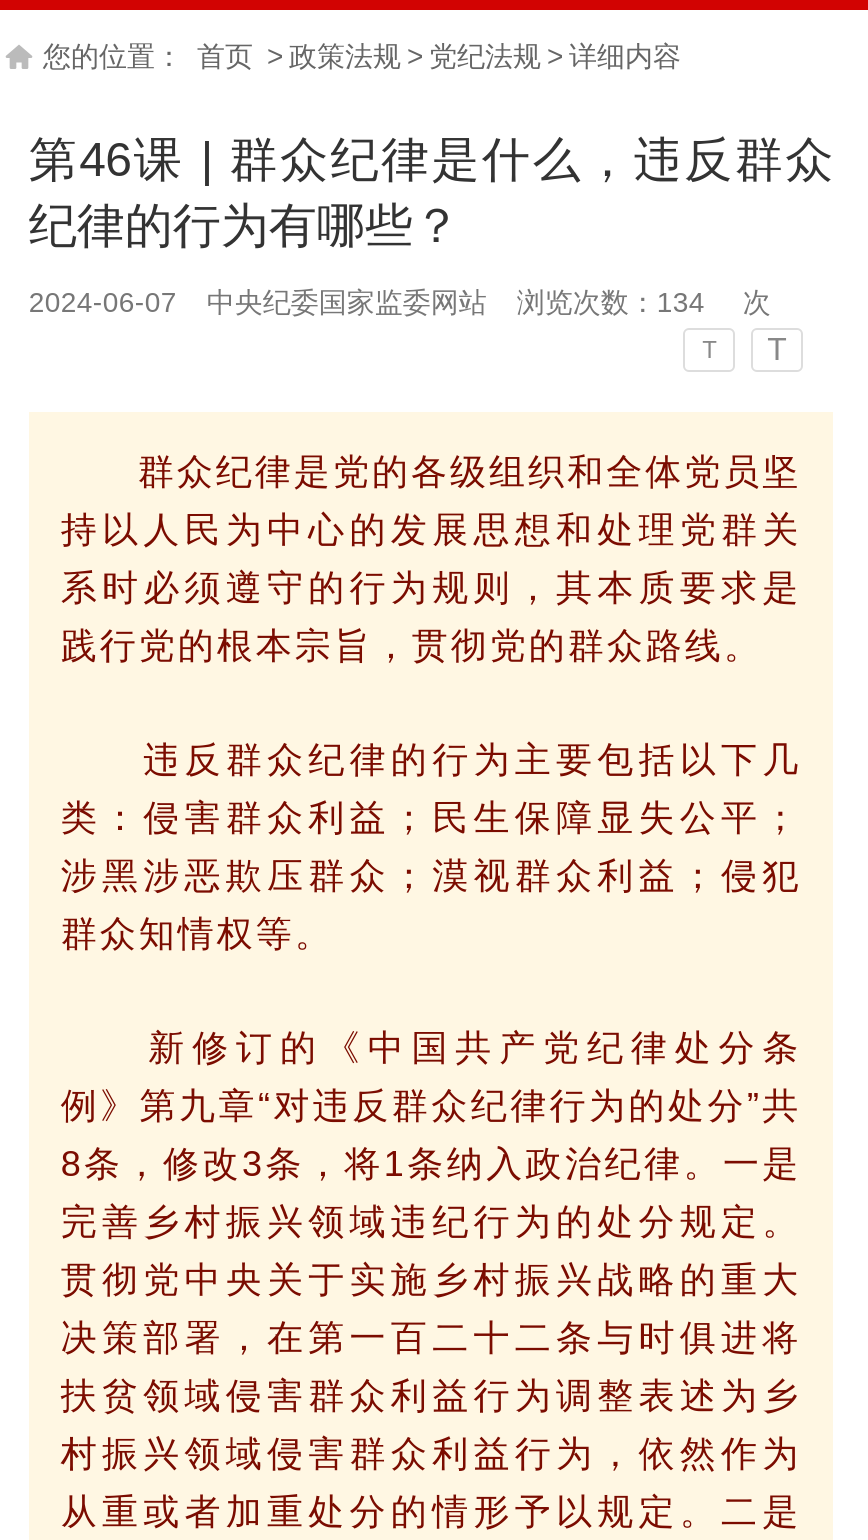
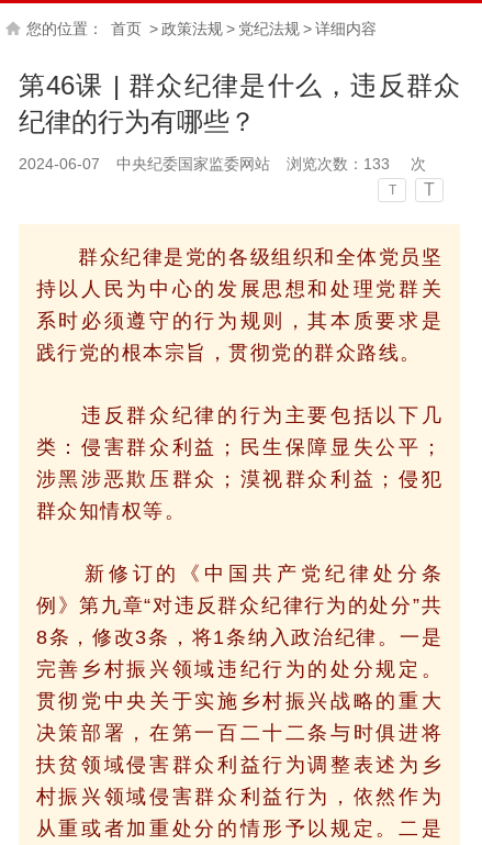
[29,286,771,318] 2024-06-07 中央纪委国家监委网站 浏览次数：134 次 -> [18,155,426,172] 2024-06-07 中央纪委国家监委网站 浏览次数：133 次

